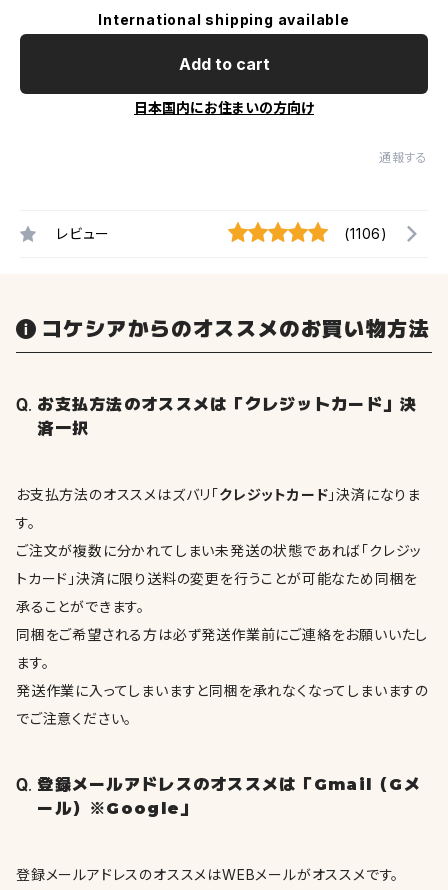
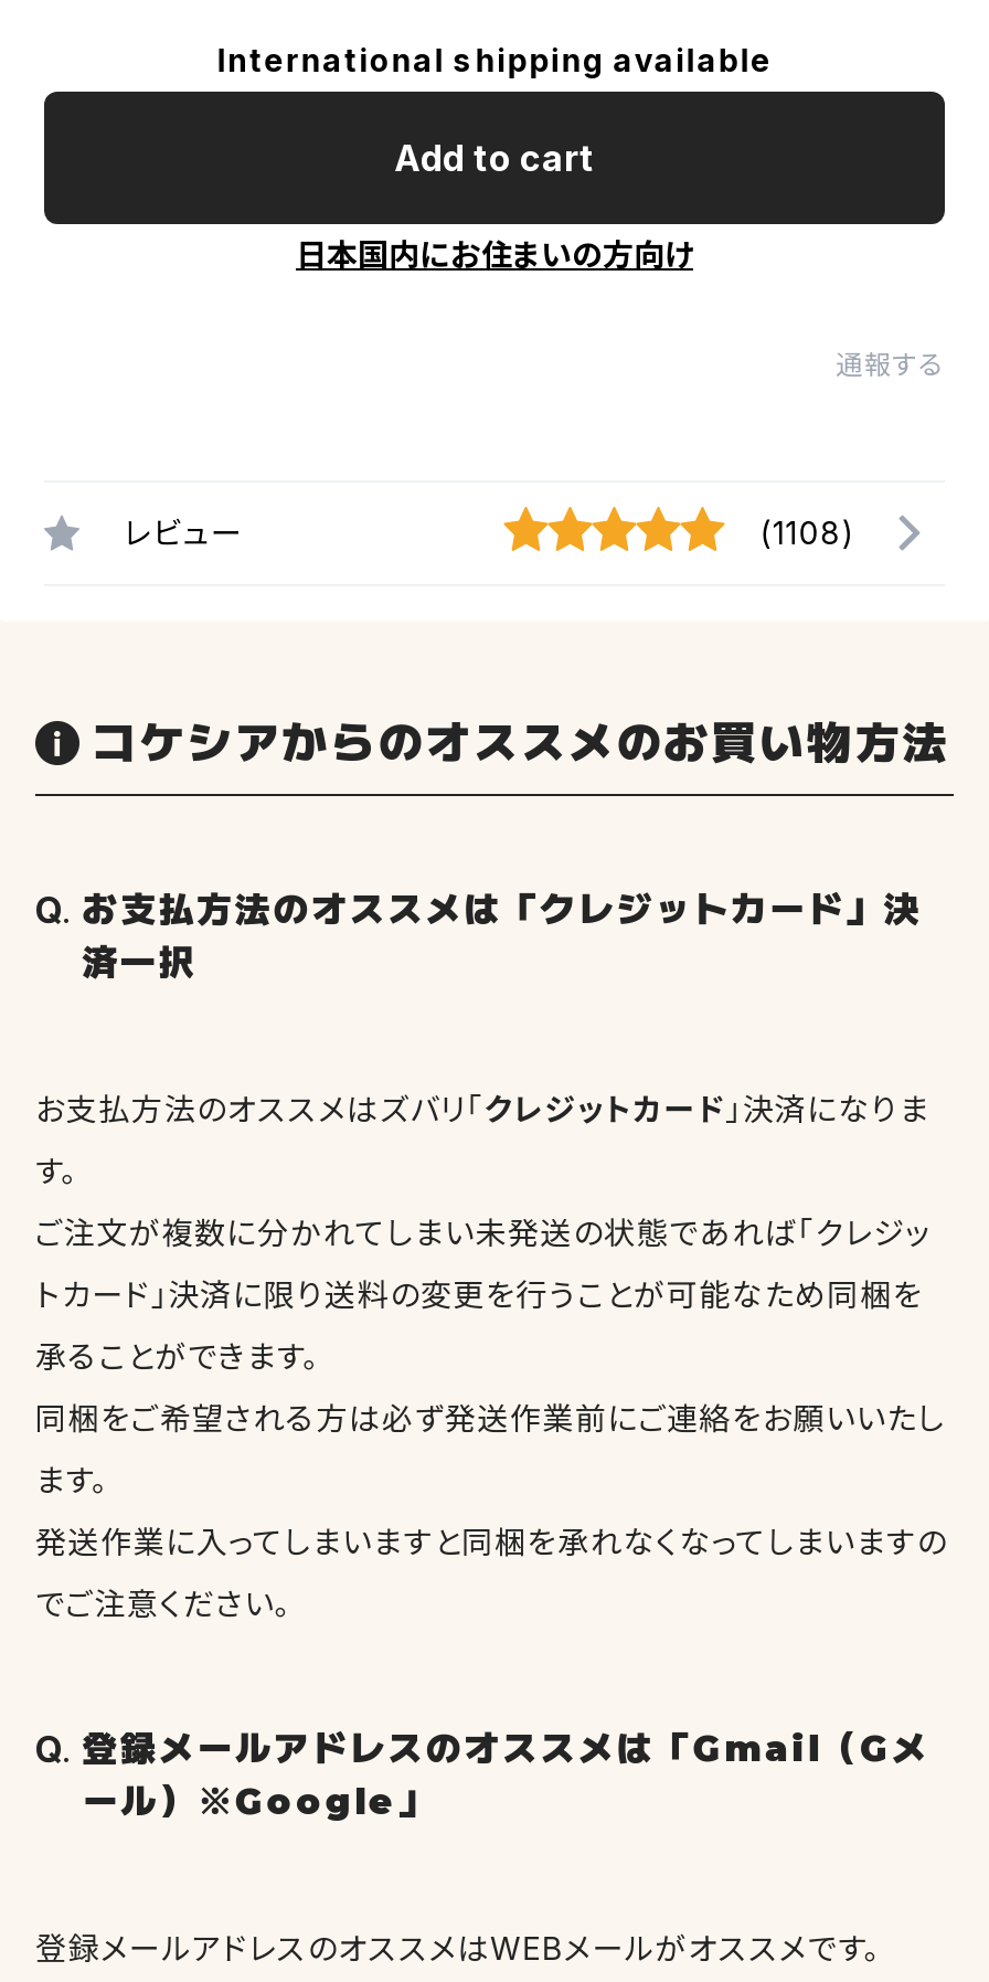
[344,225,388,242] (1106) -> [760,513,857,551] (1108)

